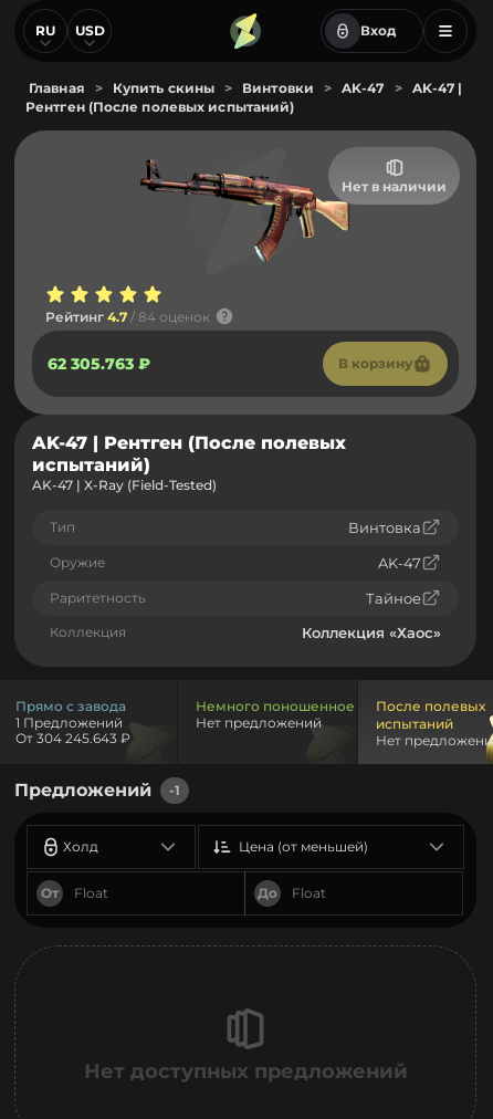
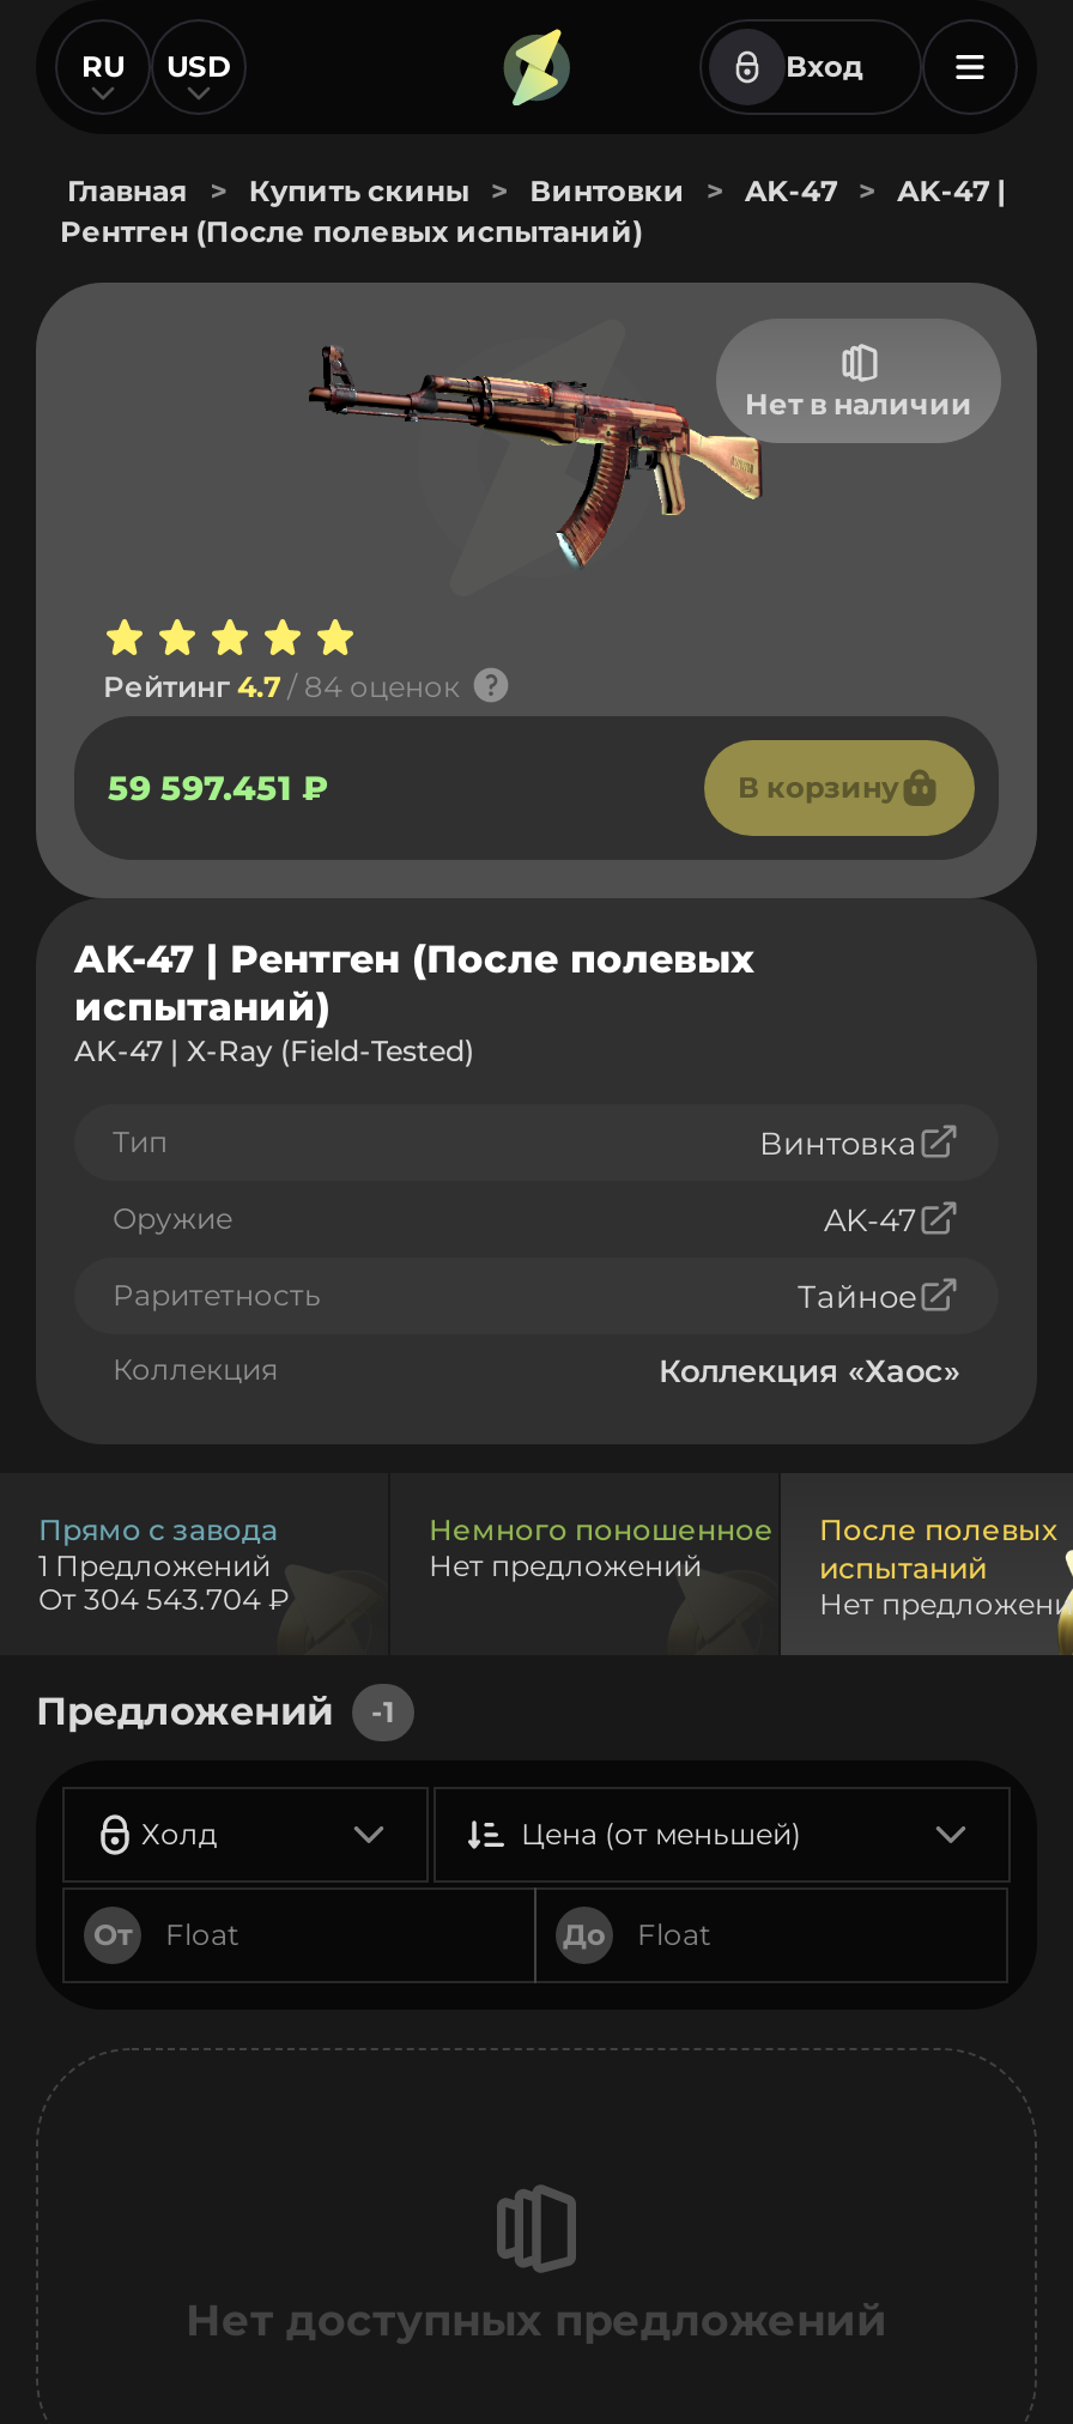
[48,353,150,373] 62 305.763 ₽ -> [108,765,328,808] 59 597.451 ₽
[15,729,130,746] От 304 245.643 ₽ -> [38,1580,290,1616] От 304 543.704 ₽

